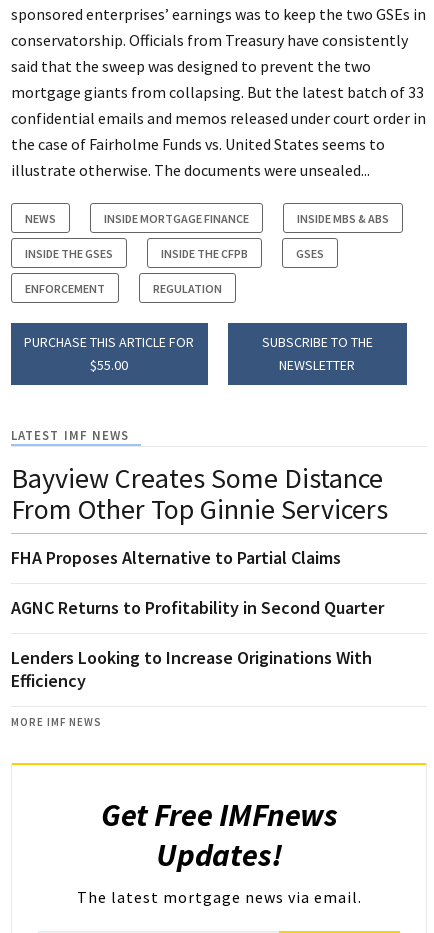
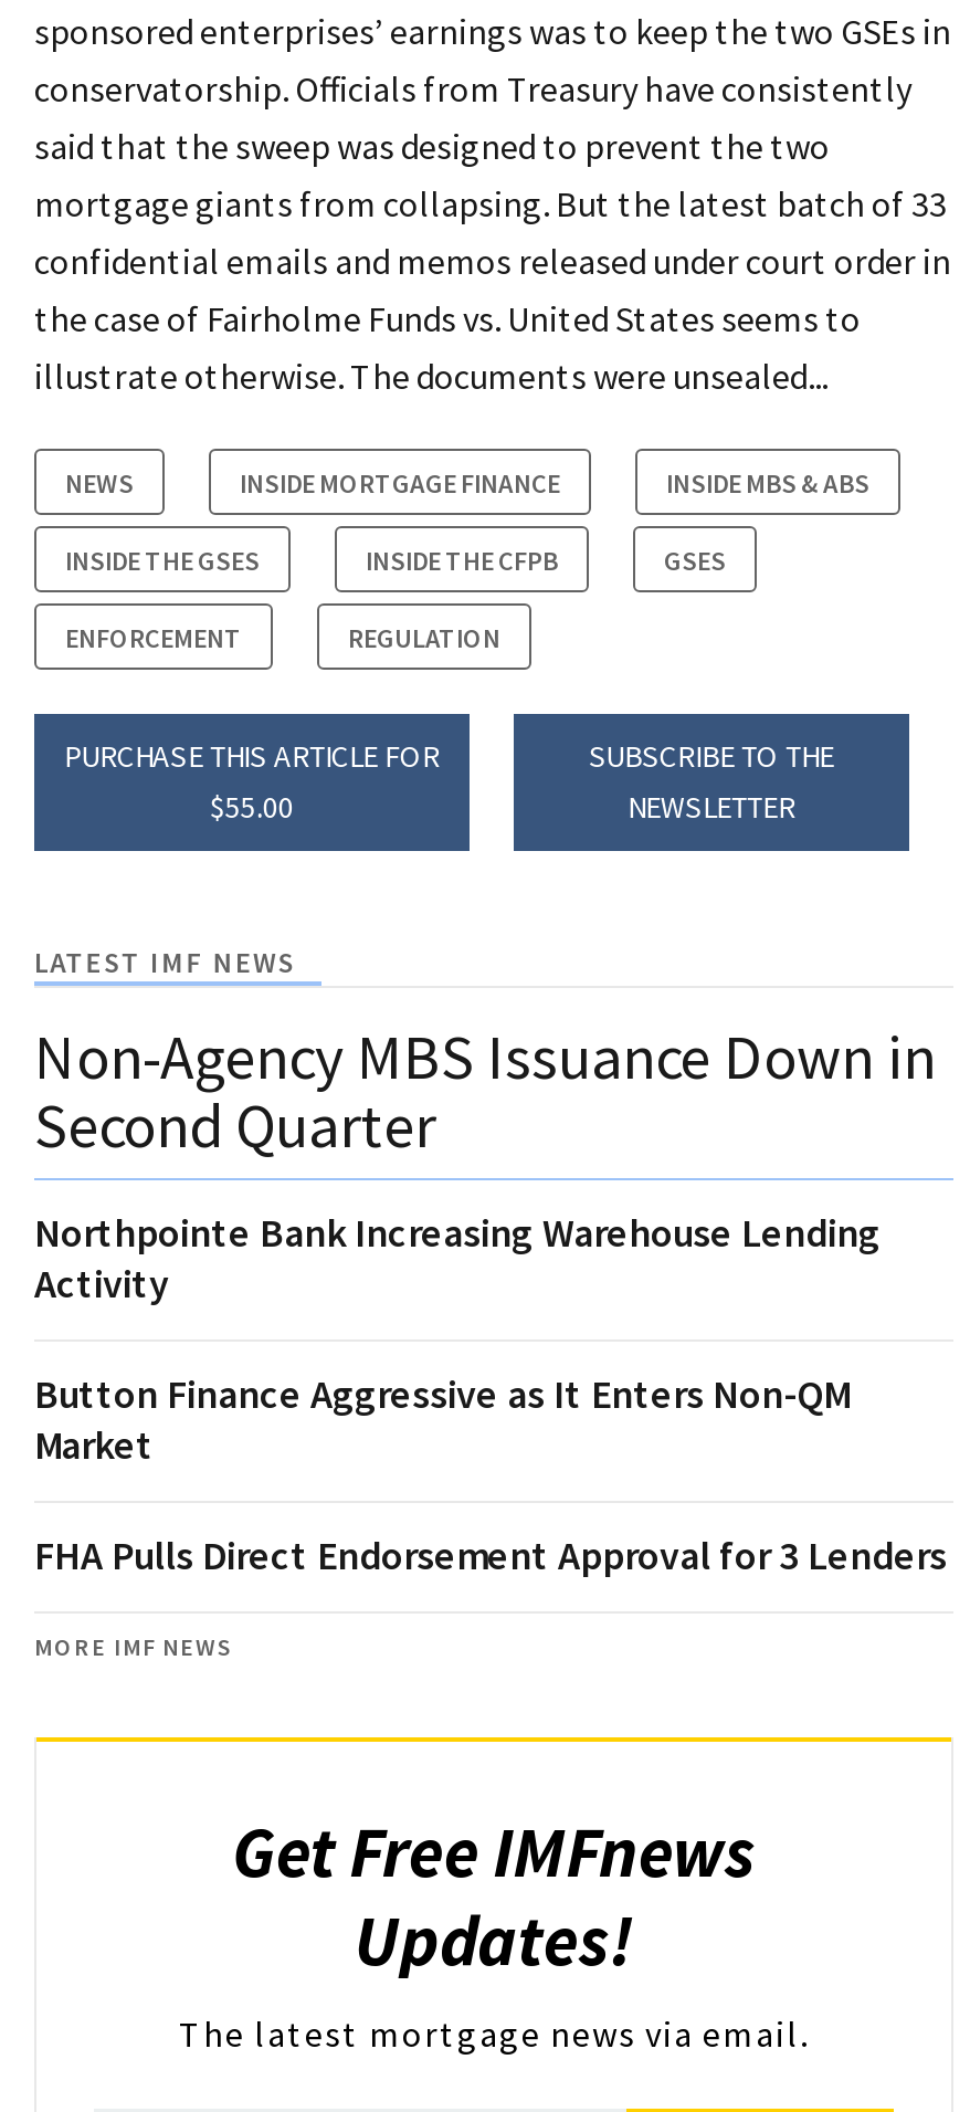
[11,460,388,527] Bayview Creates Some Distance | From Other Top Ginnie Servicers -> [34,1016,936,1164] Non-Agency MBS Issuance Down in | Second Quarter
[11,546,341,569] FHA Proposes Alternative to Partial Claims -> [34,1206,881,1308] Northpointe Bank Increasing Warehouse Lending | Activity
[11,596,384,619] AGNC Returns to Profitability in Second Quarter -> [34,1367,850,1469] Button Finance Aggressive as It Enters Non-QM | Market
[11,646,372,692] Lenders Looking to Increase Originations With | Efficiency -> [34,1529,947,1580] FHA Pulls Direct Endorsement Approval for 3 Lenders

